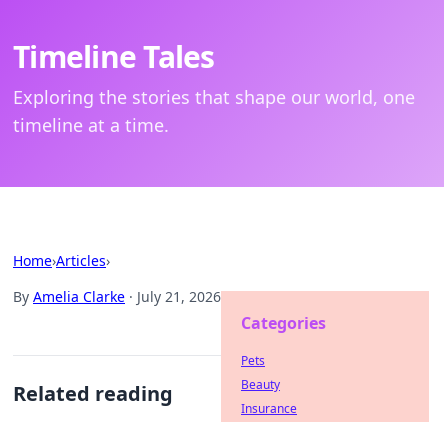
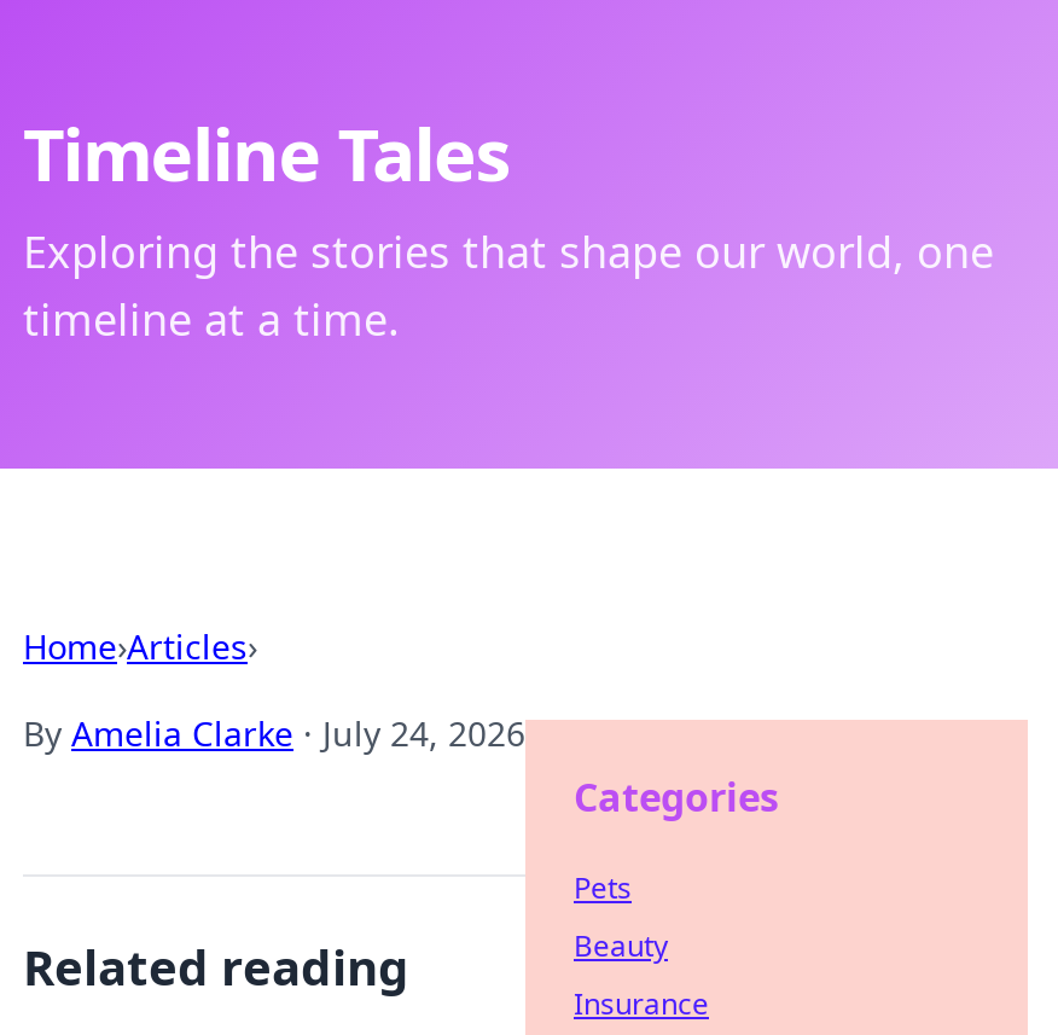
[13,287,221,306] By Amelia Clarke · July 21, 2026 -> [23,710,525,756] By Amelia Clarke · July 24, 2026

